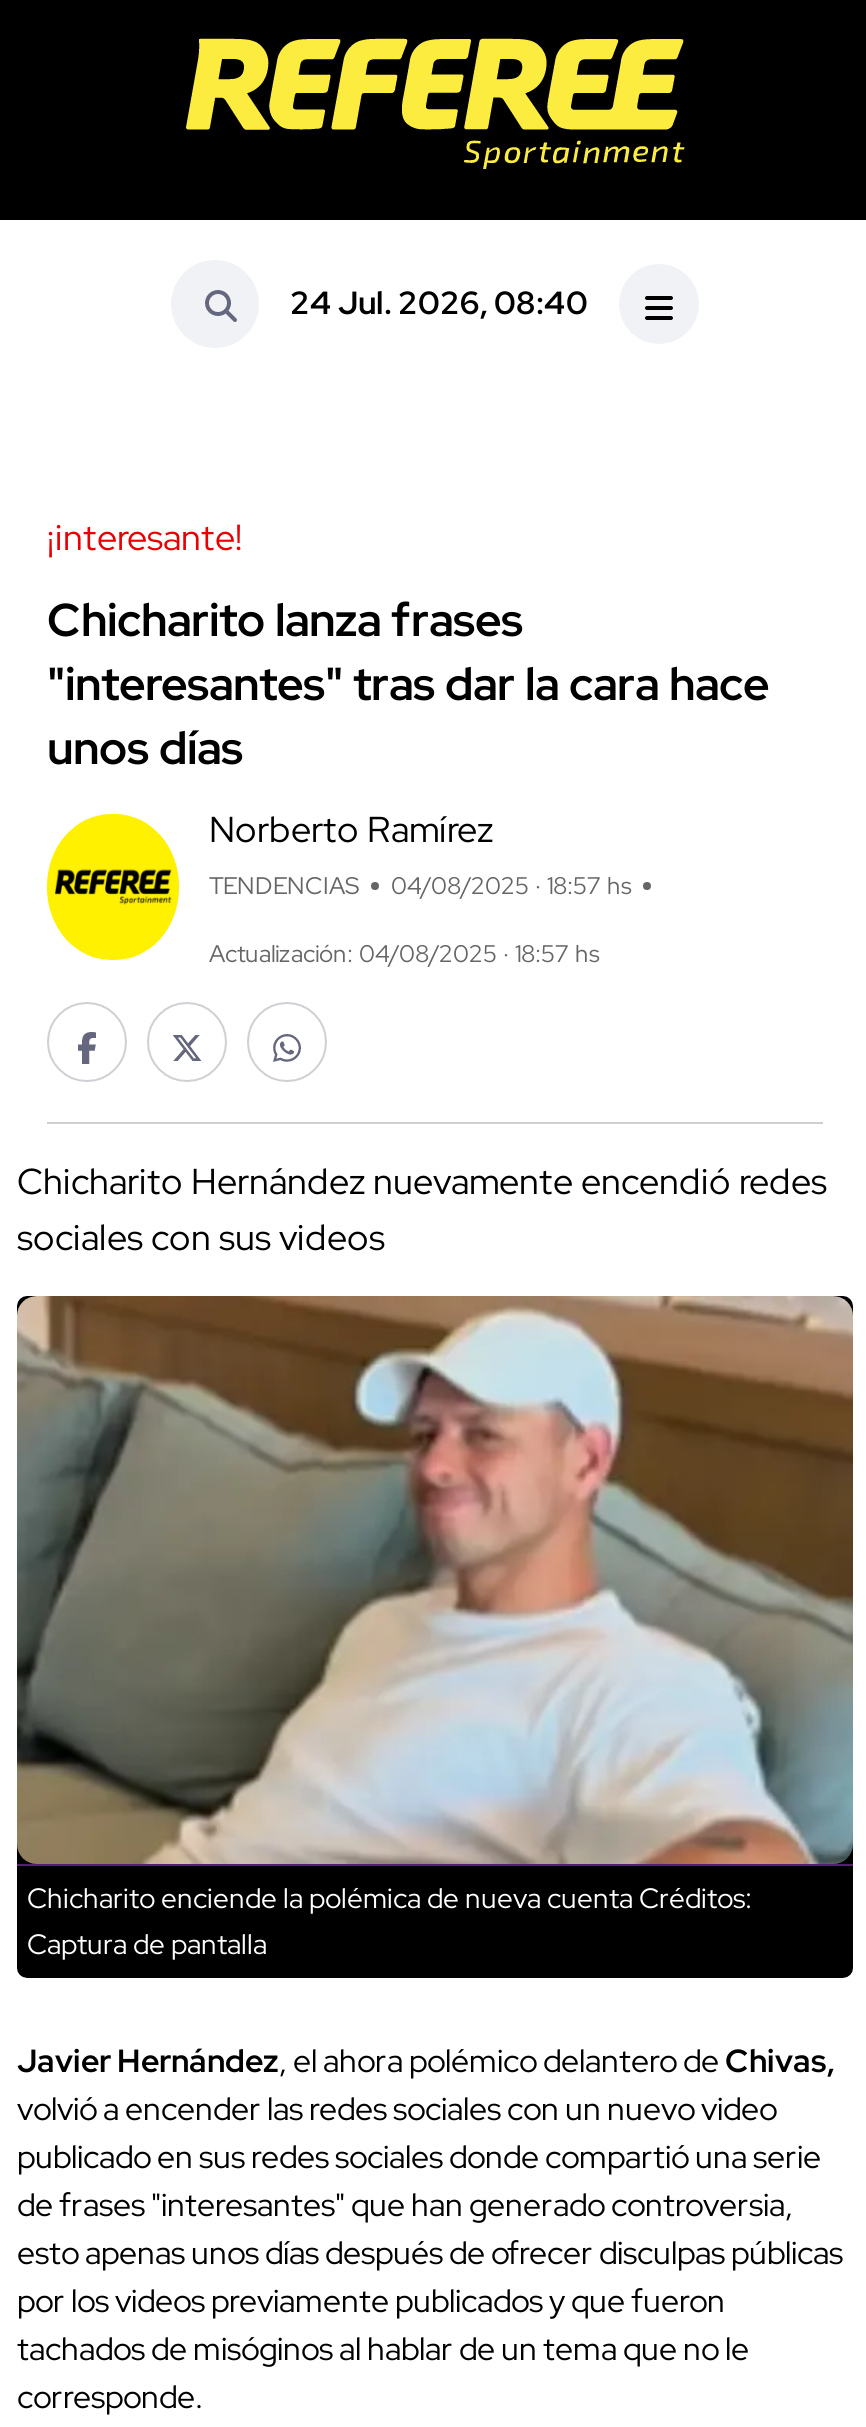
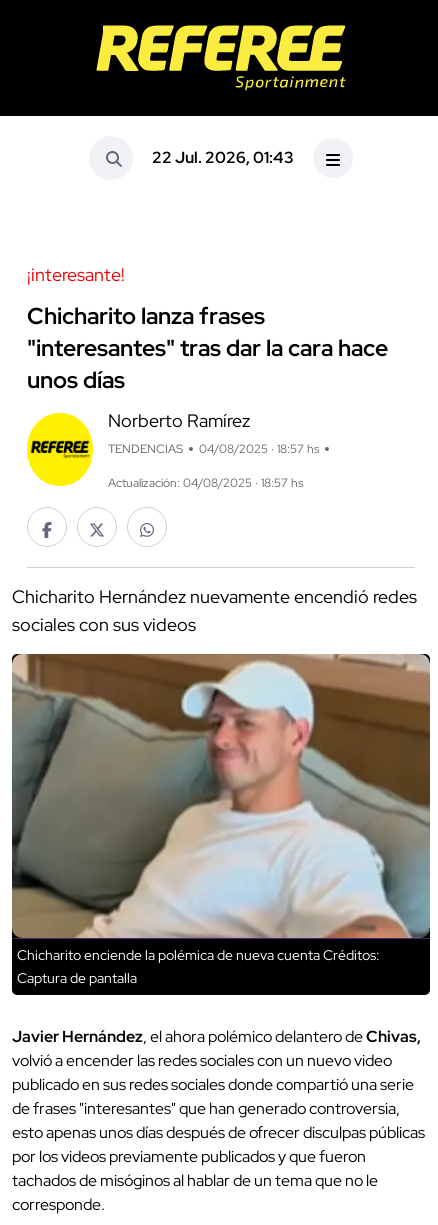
[290,282,588,324] 24 Jul. 2026, 08:40 -> [152,147,294,168] 22 Jul. 2026, 01:43

